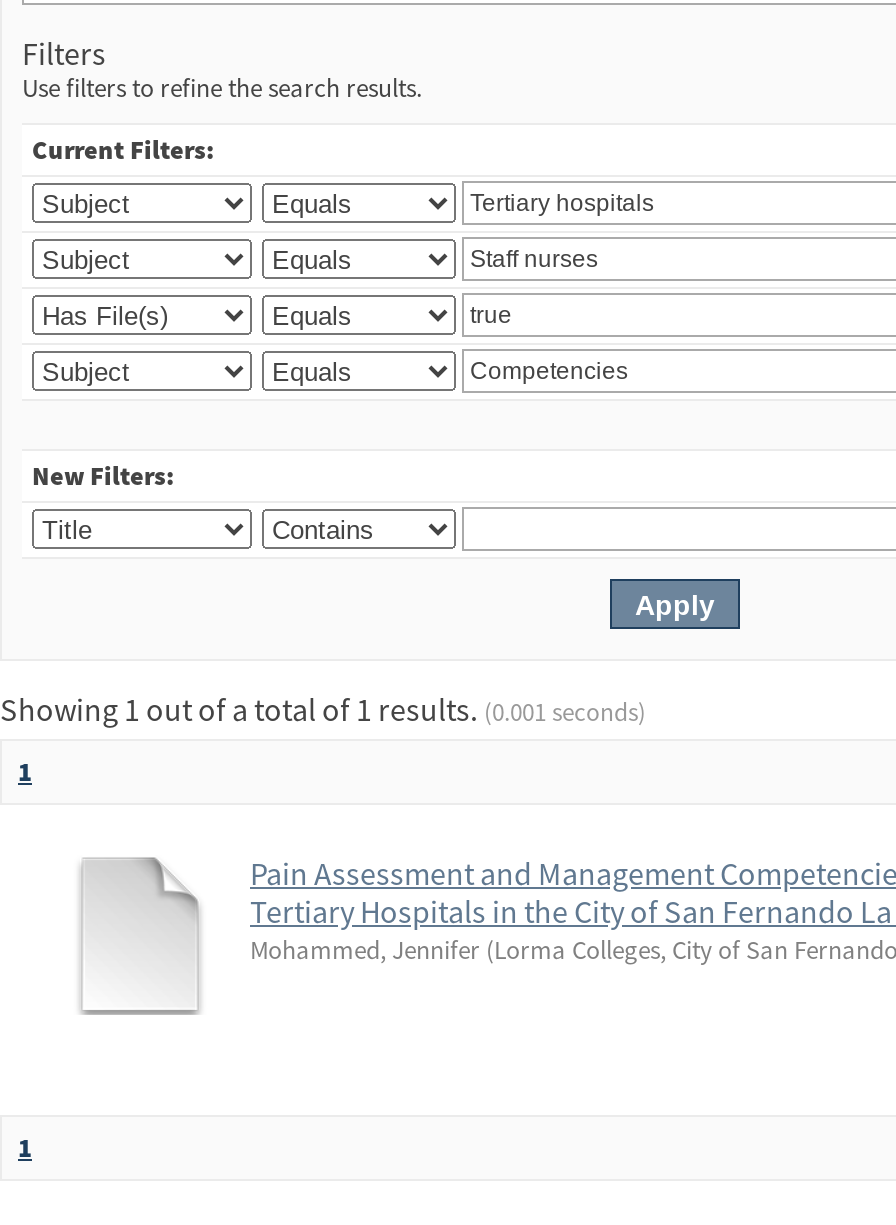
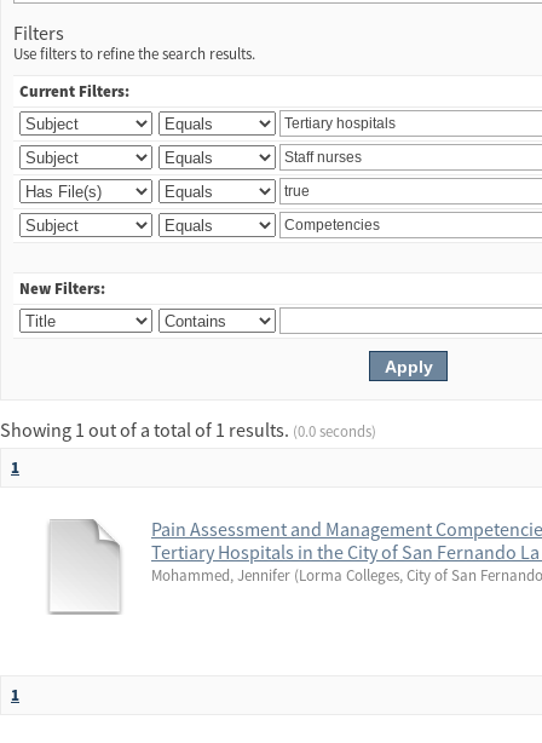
[0,689,646,729] Showing 1 out of a total of 1 results. (0.001 seconds) -> [0,417,376,442] Showing 1 out of a total of 1 results. (0.0 seconds)

